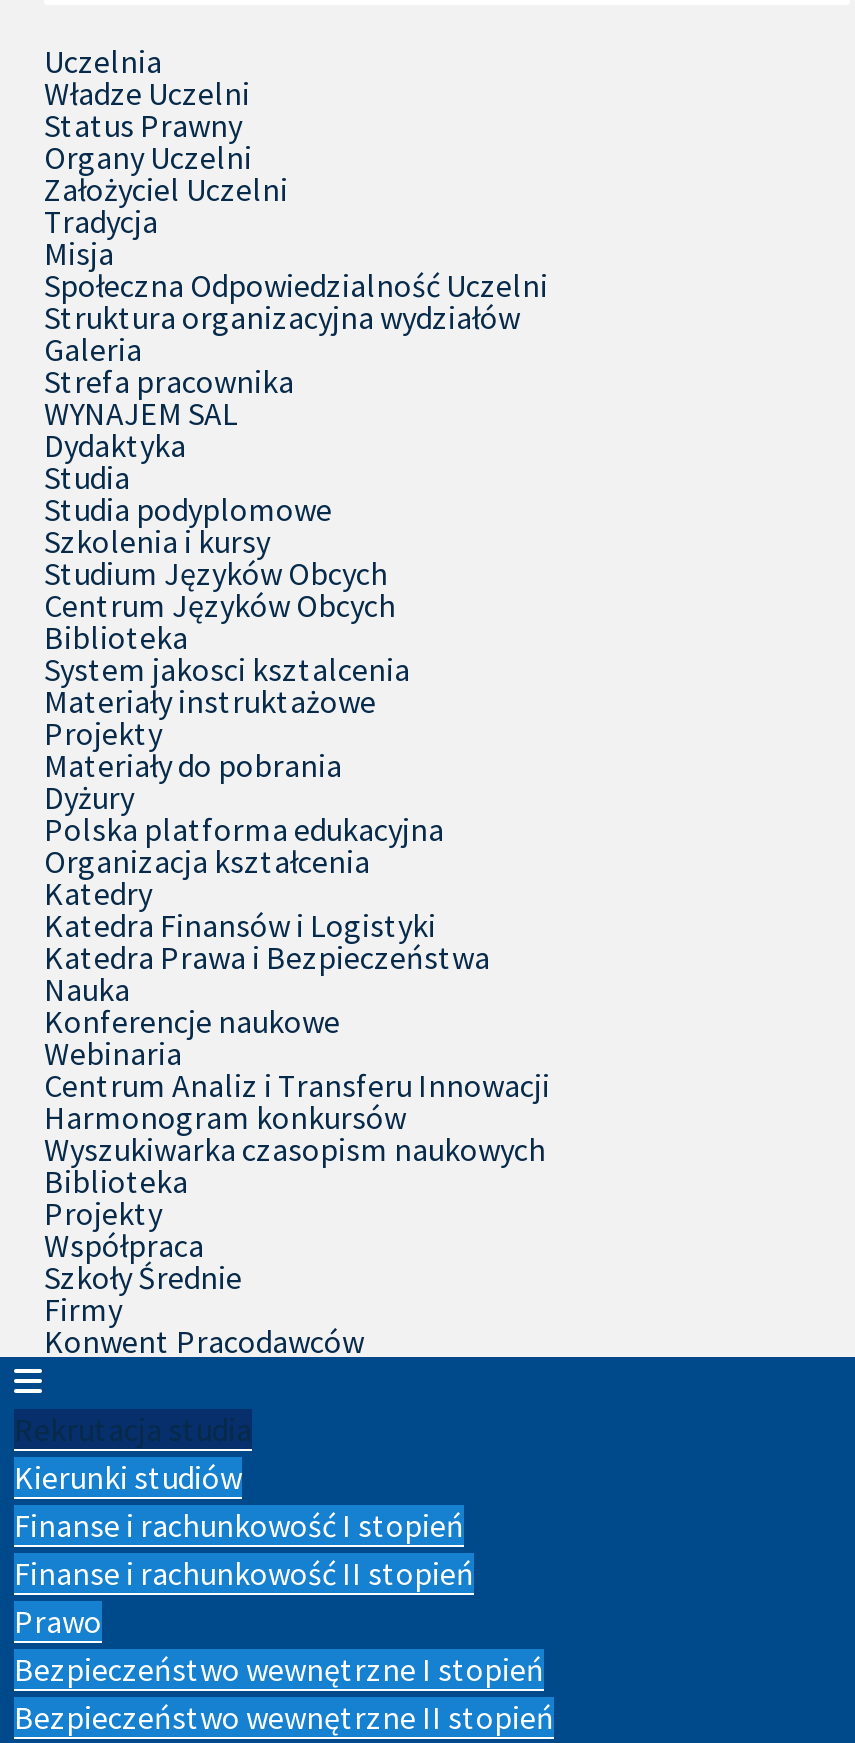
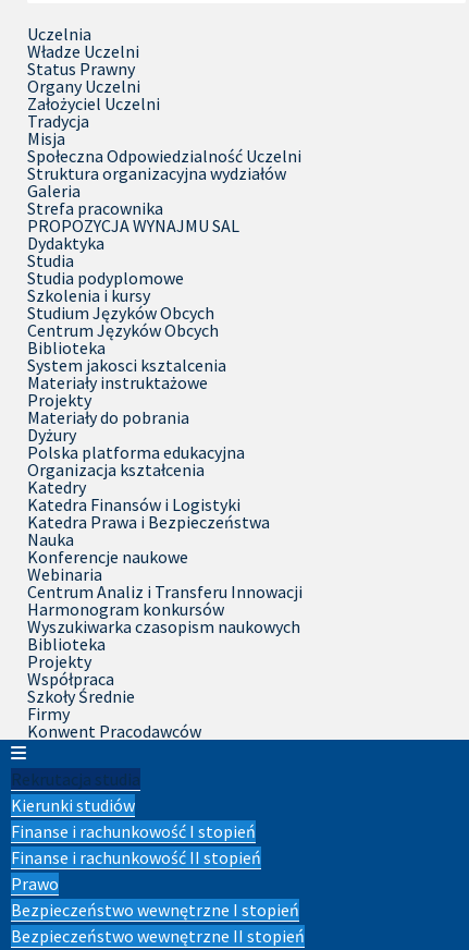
[44,394,238,434] WYNAJEM SAL -> [27,215,239,237] PROPOZYCJA WYNAJMU SAL

